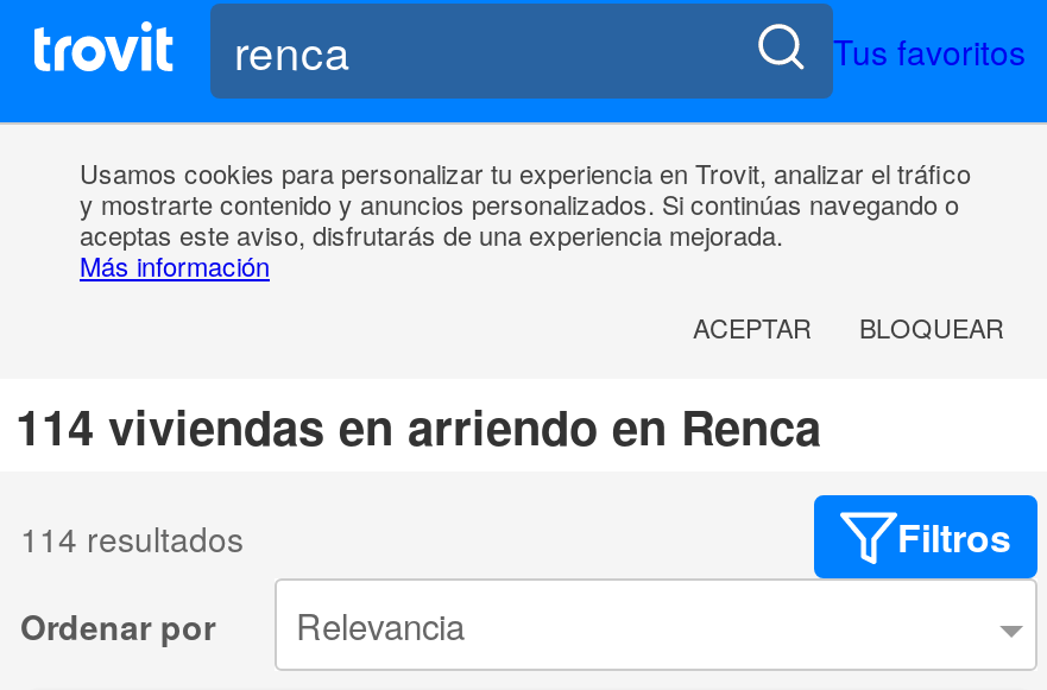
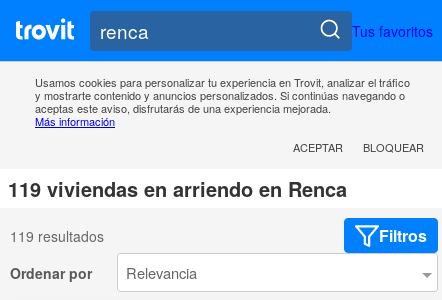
[15,392,821,461] 114 viviendas en arriendo en Renca -> [8,174,347,203] 119 viviendas en arriendo en Renca
[20,514,244,562] 114 resultados -> [10,226,104,246] 119 resultados

